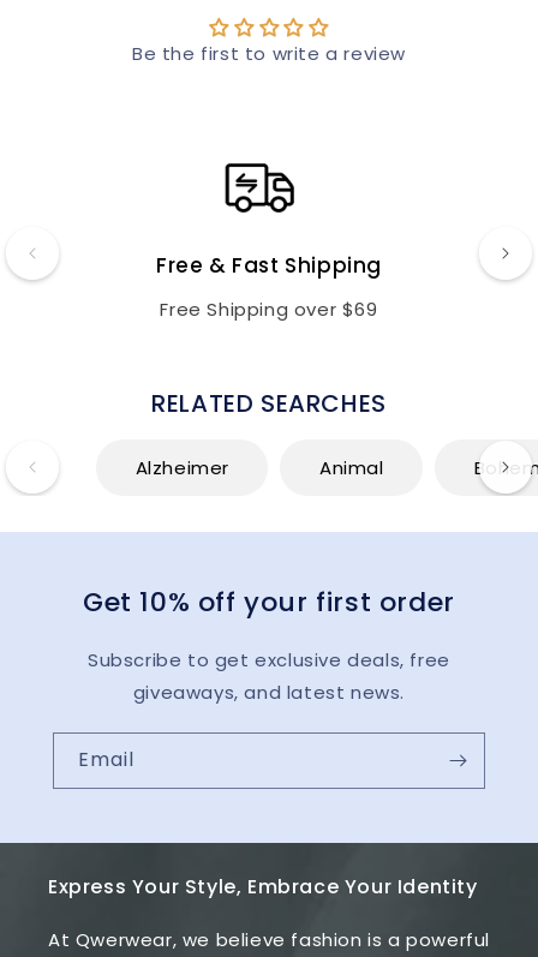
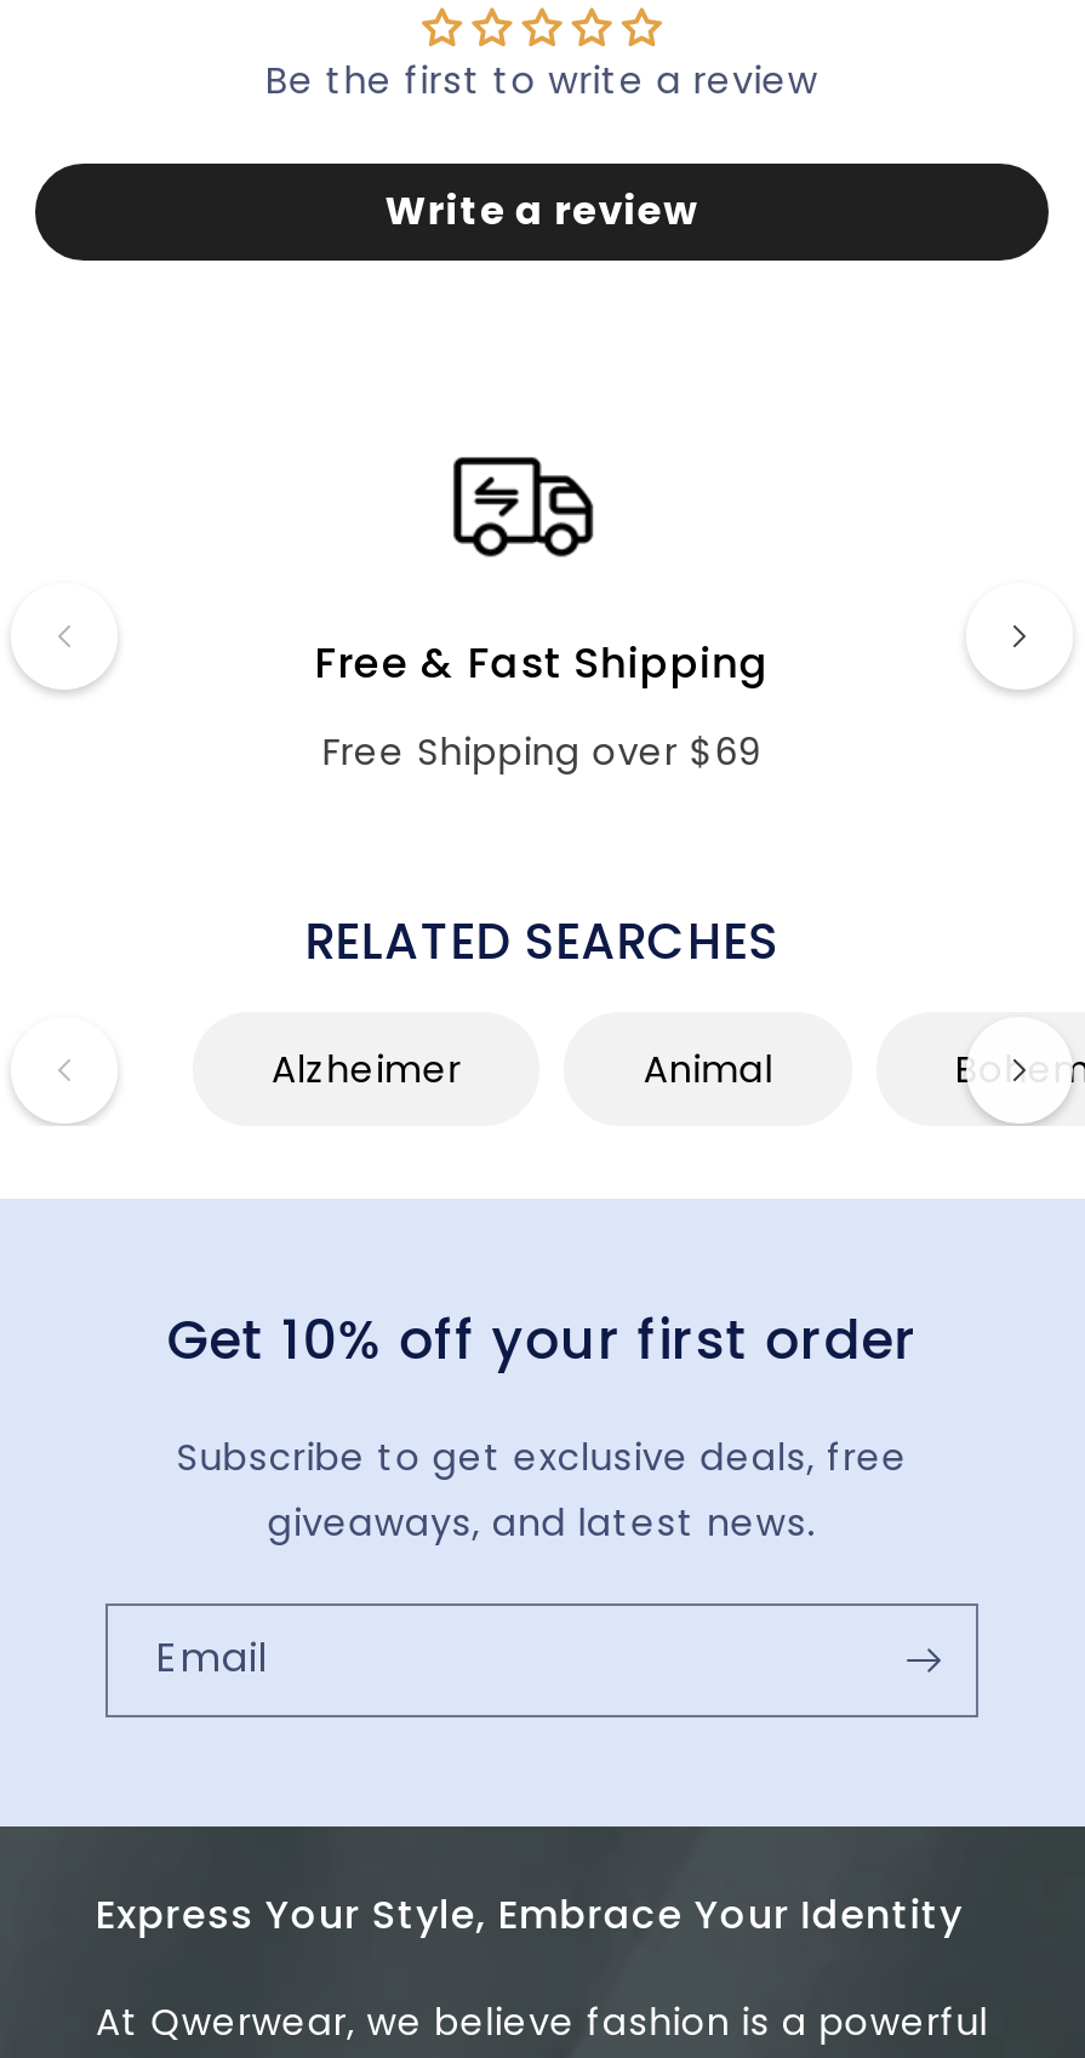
none -> [385,182,699,238] Write a review

